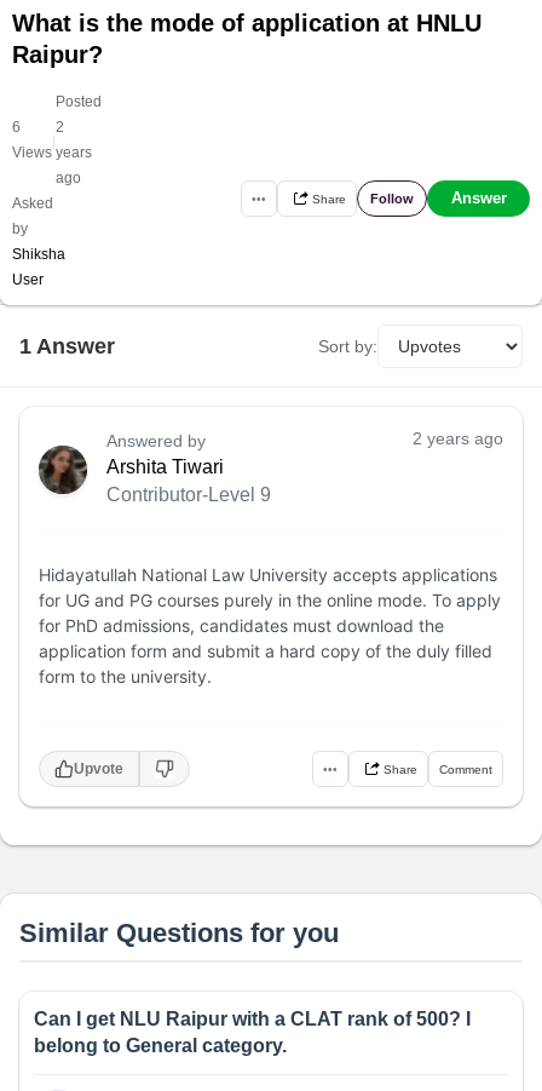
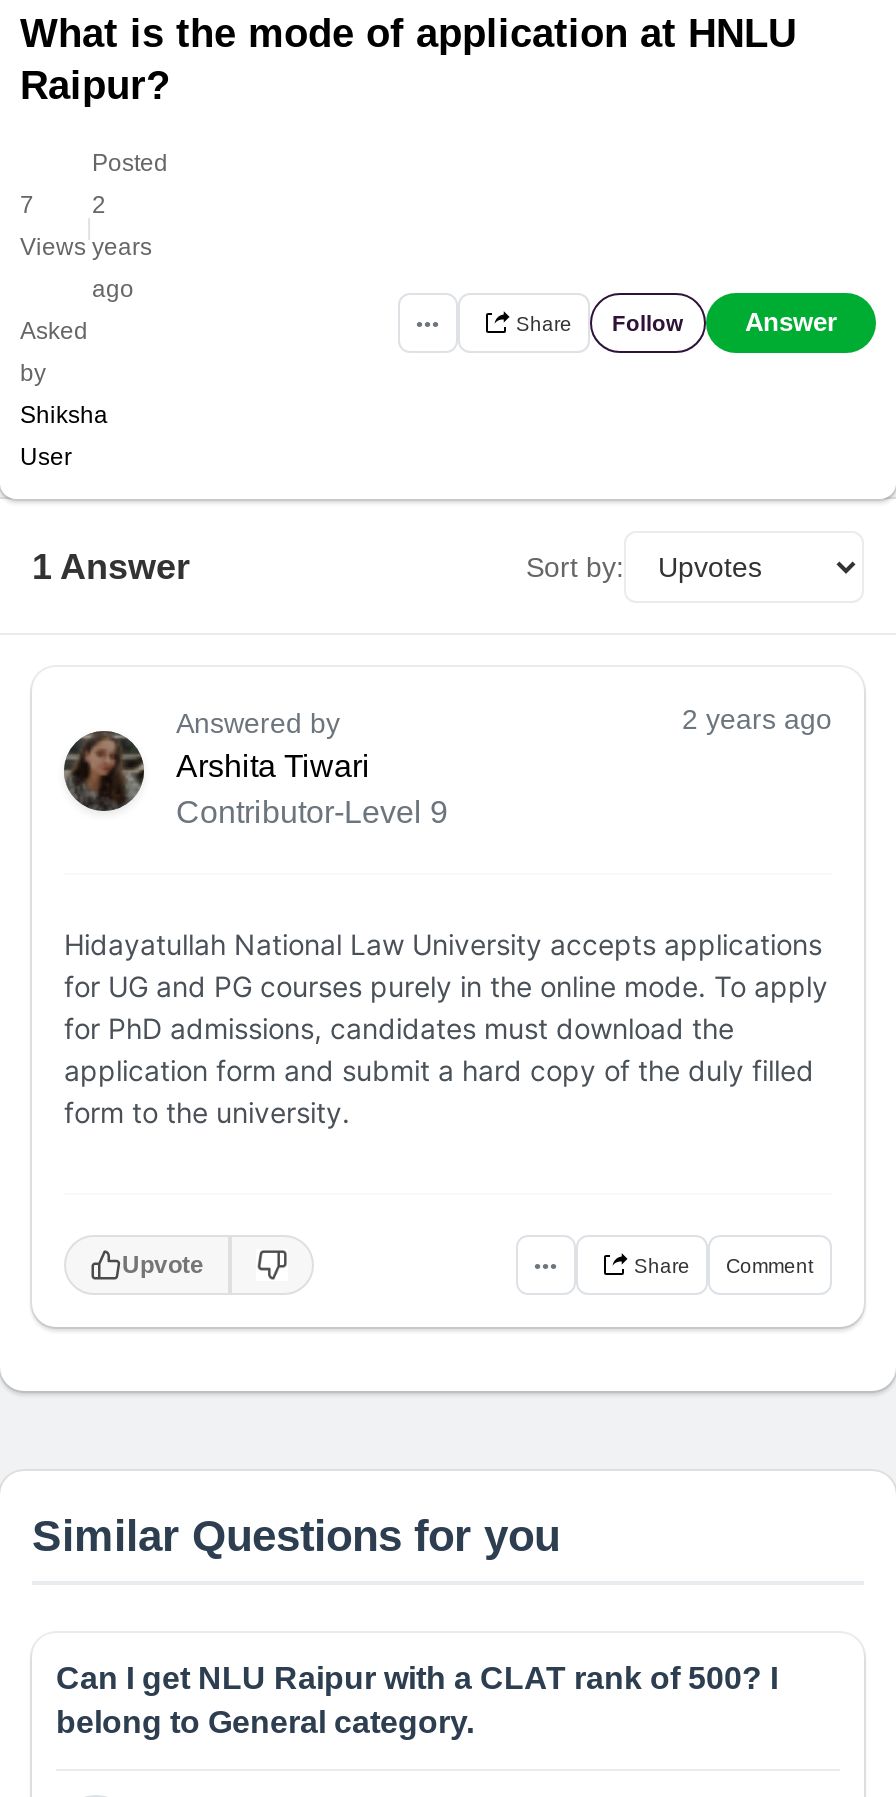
[12,119,21,136] 6 -> [20,191,34,219] 7

